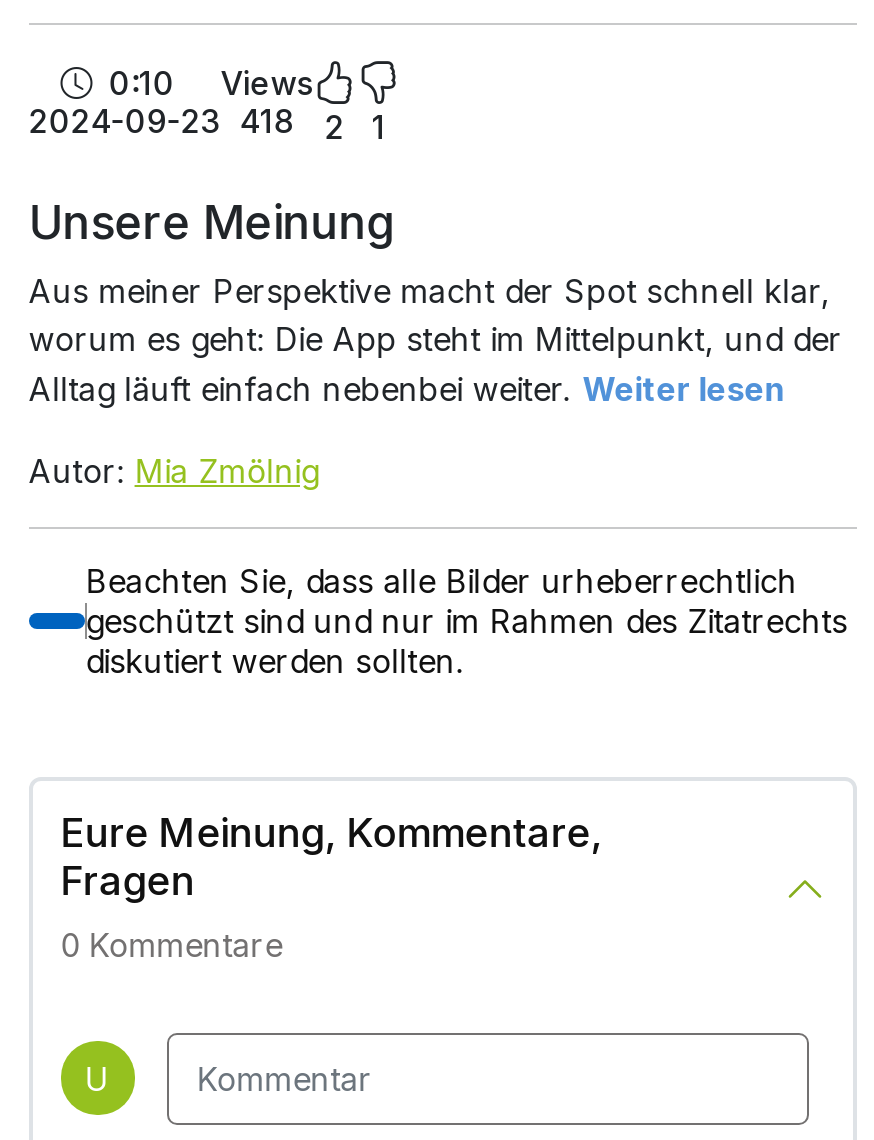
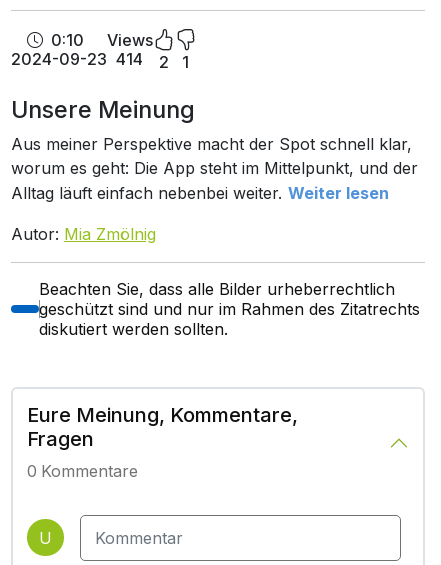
[29,100,386,147] 2024-09-23 418 2 1 -> [11,48,189,72] 2024-09-23 414 2 1

